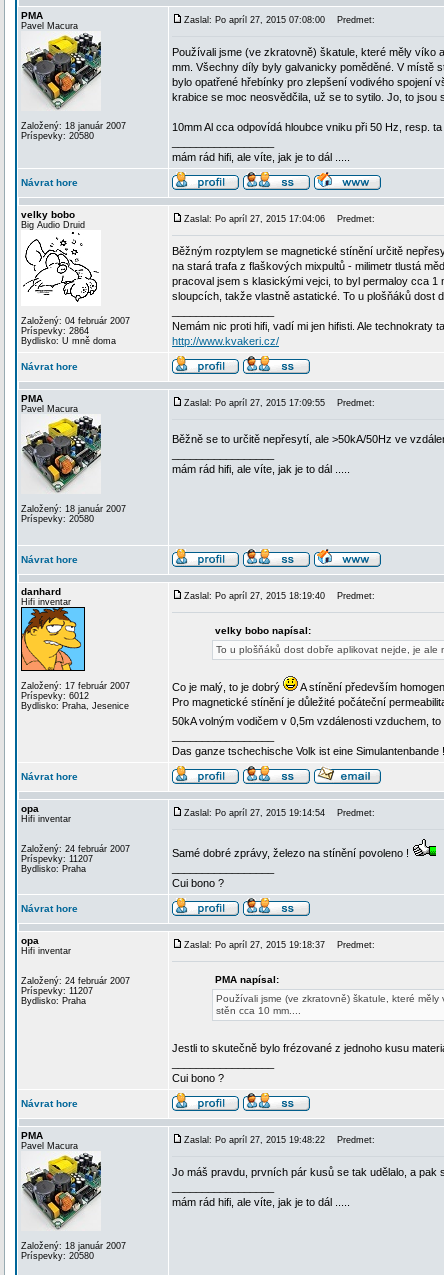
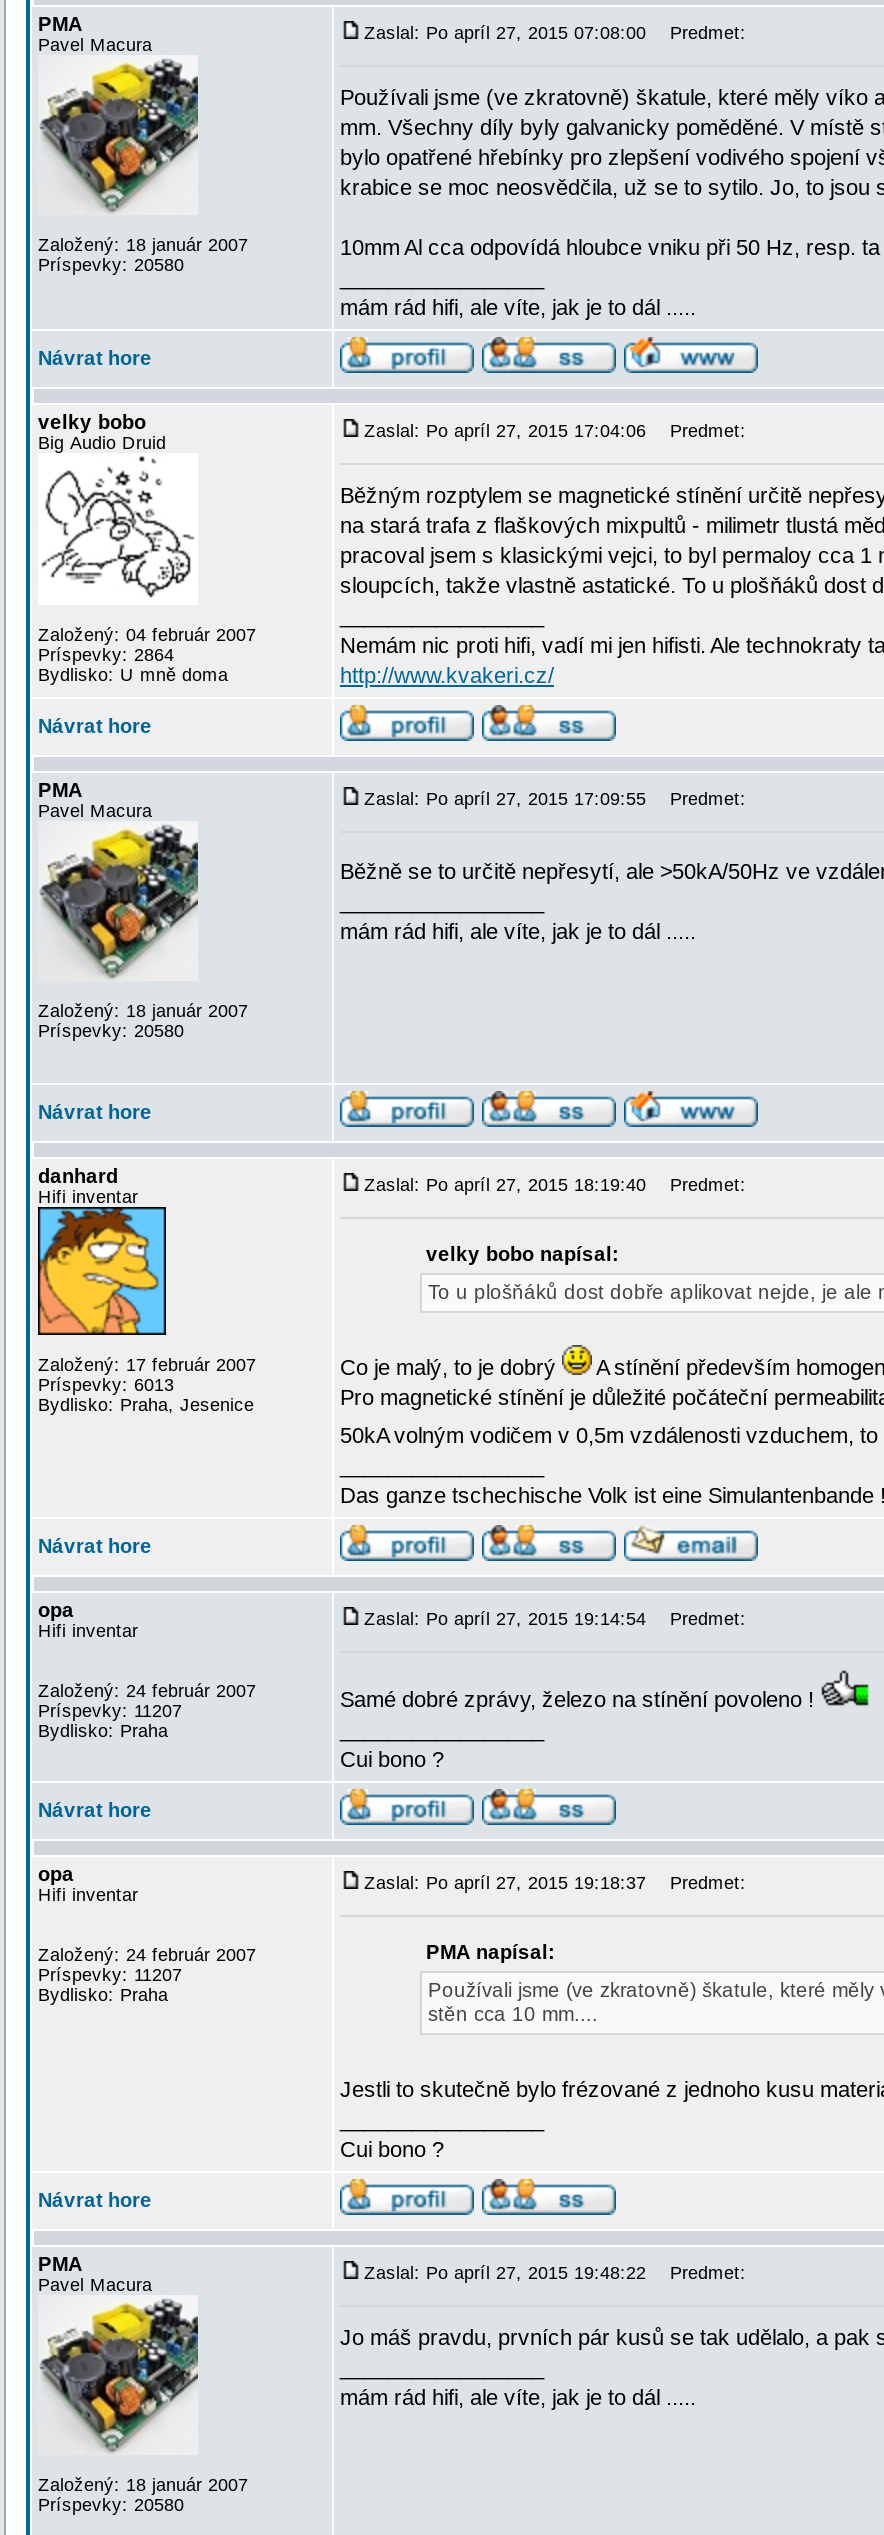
[21,691,89,701] Príspevky: 6012 -> [38,1375,174,1395] Príspevky: 6013

